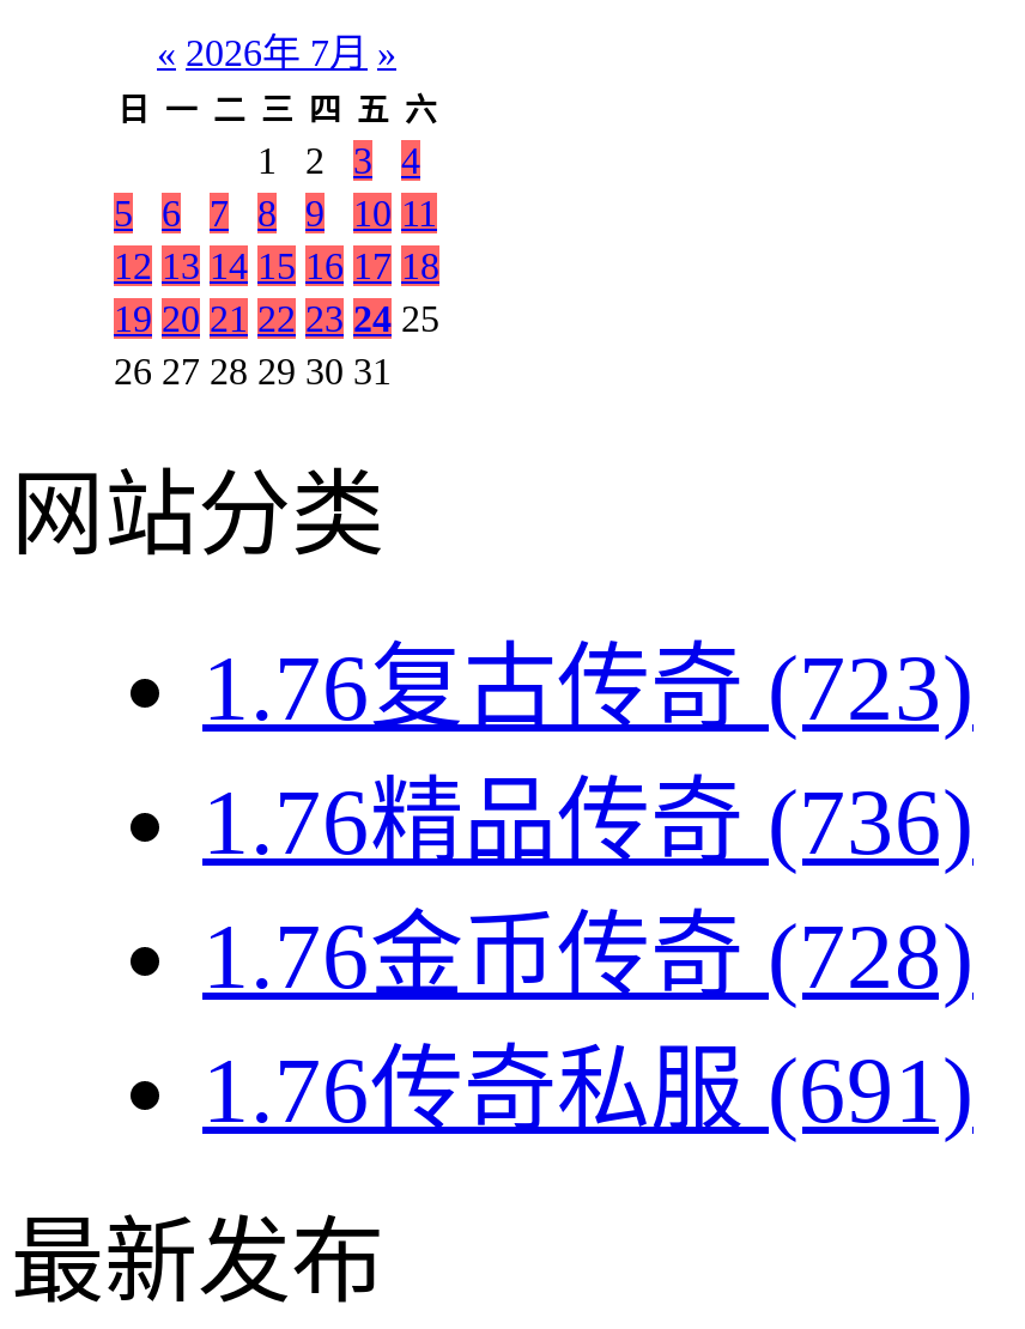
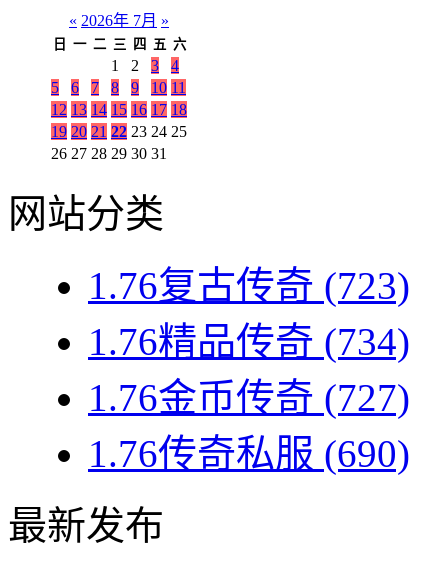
[202,771,974,874] 1.76精品传奇(736) -> [88,320,410,363] 1.76精品传奇(734)
[202,905,974,1008] 1.76金币传奇(728) -> [88,376,410,419] 1.76金币传奇(727)
[202,1039,974,1142] 1.76传奇私服(691) -> [88,432,410,475] 1.76传奇私服(690)

